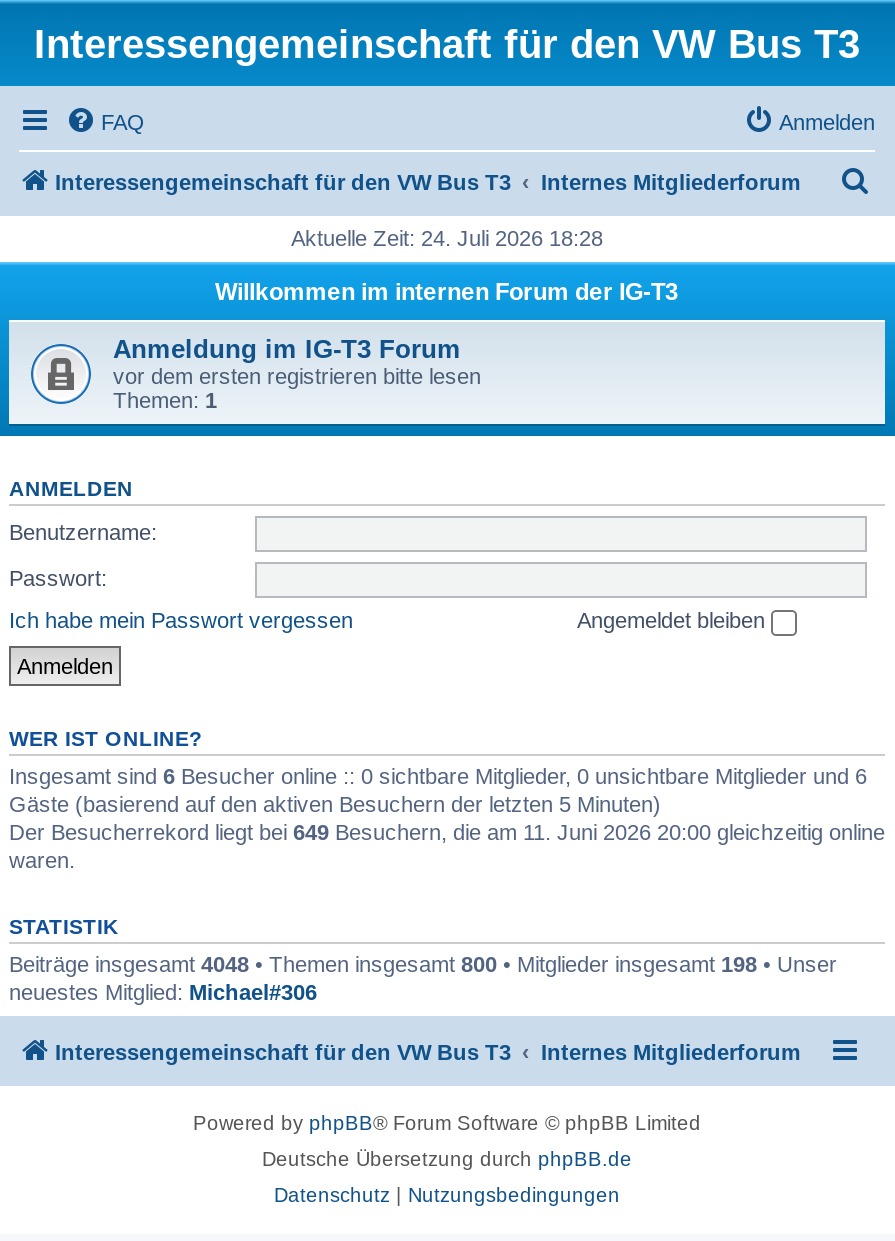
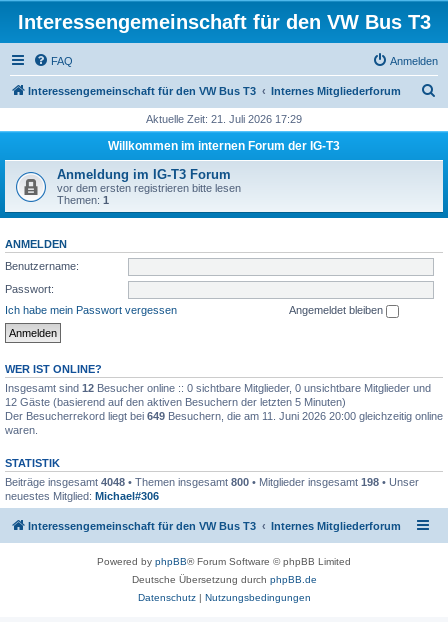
[291,226,603,250] Aktuelle Zeit: 24. Juli 2026 18:28 -> [146,113,302,125] Aktuelle Zeit: 21. Juli 2026 17:29
[9,763,867,815] Insgesamt sind 6 Besucher online :: 0 sichtbare Mitglieder, 0 unsichtbare Mitglieder und 6 | Gäste (basierend auf den aktiven Besuchern der letzten 5 Minuten) -> [5,382,431,408] Insgesamt sind 12 Besucher online :: 0 sichtbare Mitglieder, 0 unsichtbare Mitglieder und | 12 Gäste (basierend auf den aktiven Besuchern der letzten 5 Minuten)

